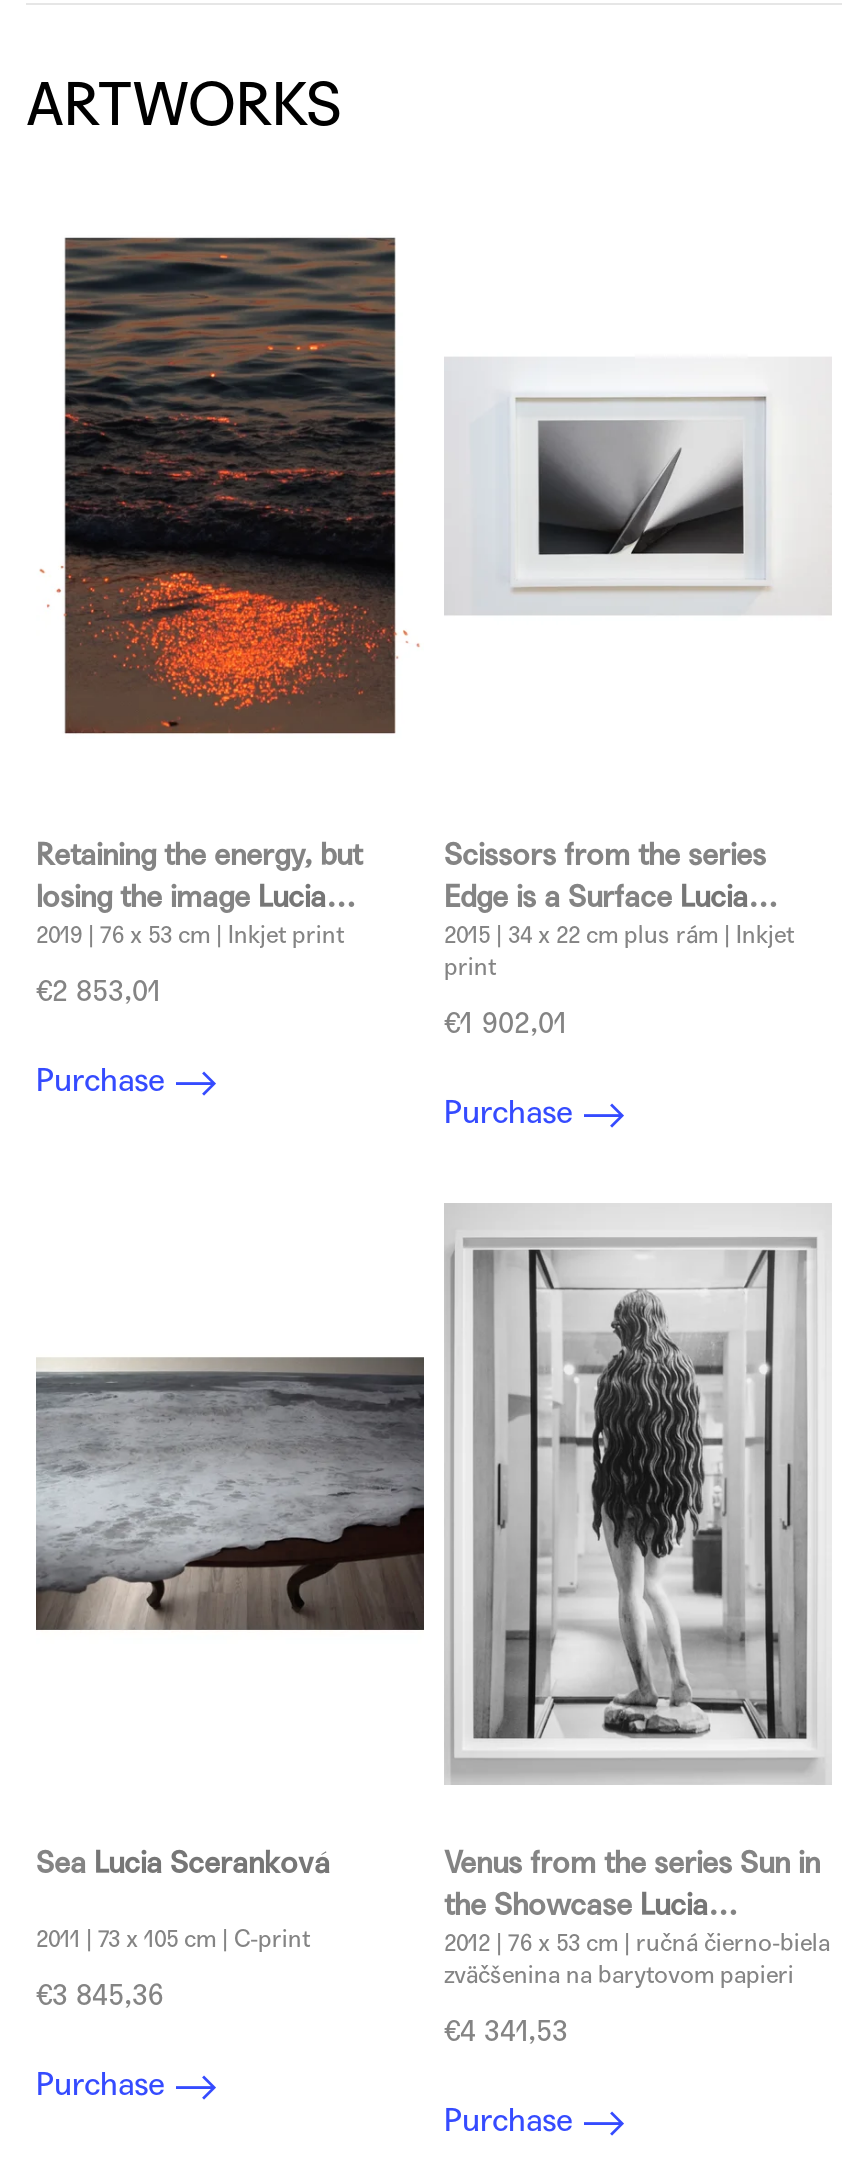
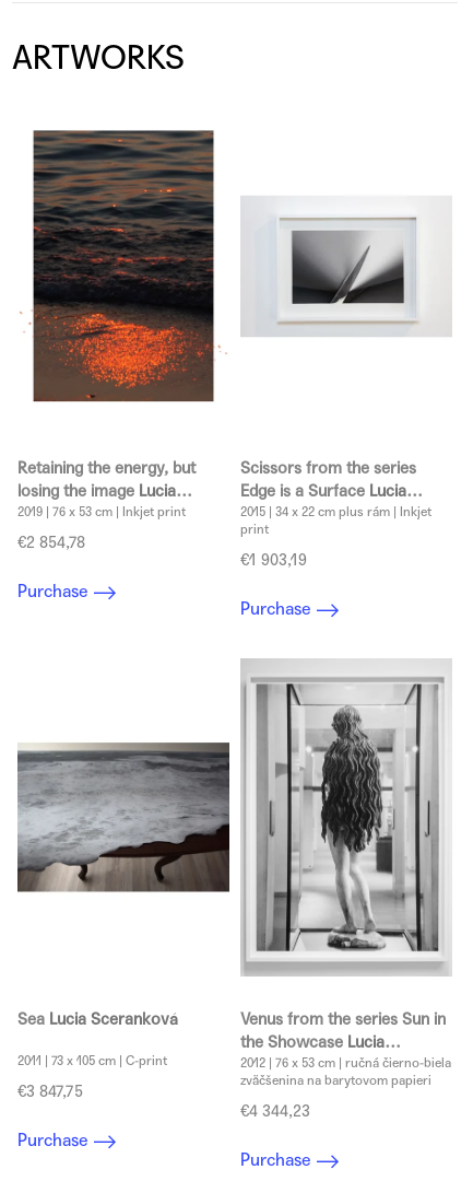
[36,973,162,1009] €2 853,01 -> [17,533,85,552] €2 854,78
[444,1005,568,1041] €1 902,01 -> [240,550,307,570] €1 903,19
[36,1977,164,2013] €3 845,36 -> [17,1081,83,1101] €3 847,75
[444,2013,568,2049] €4 341,53 -> [240,1101,310,1121] €4 344,23

